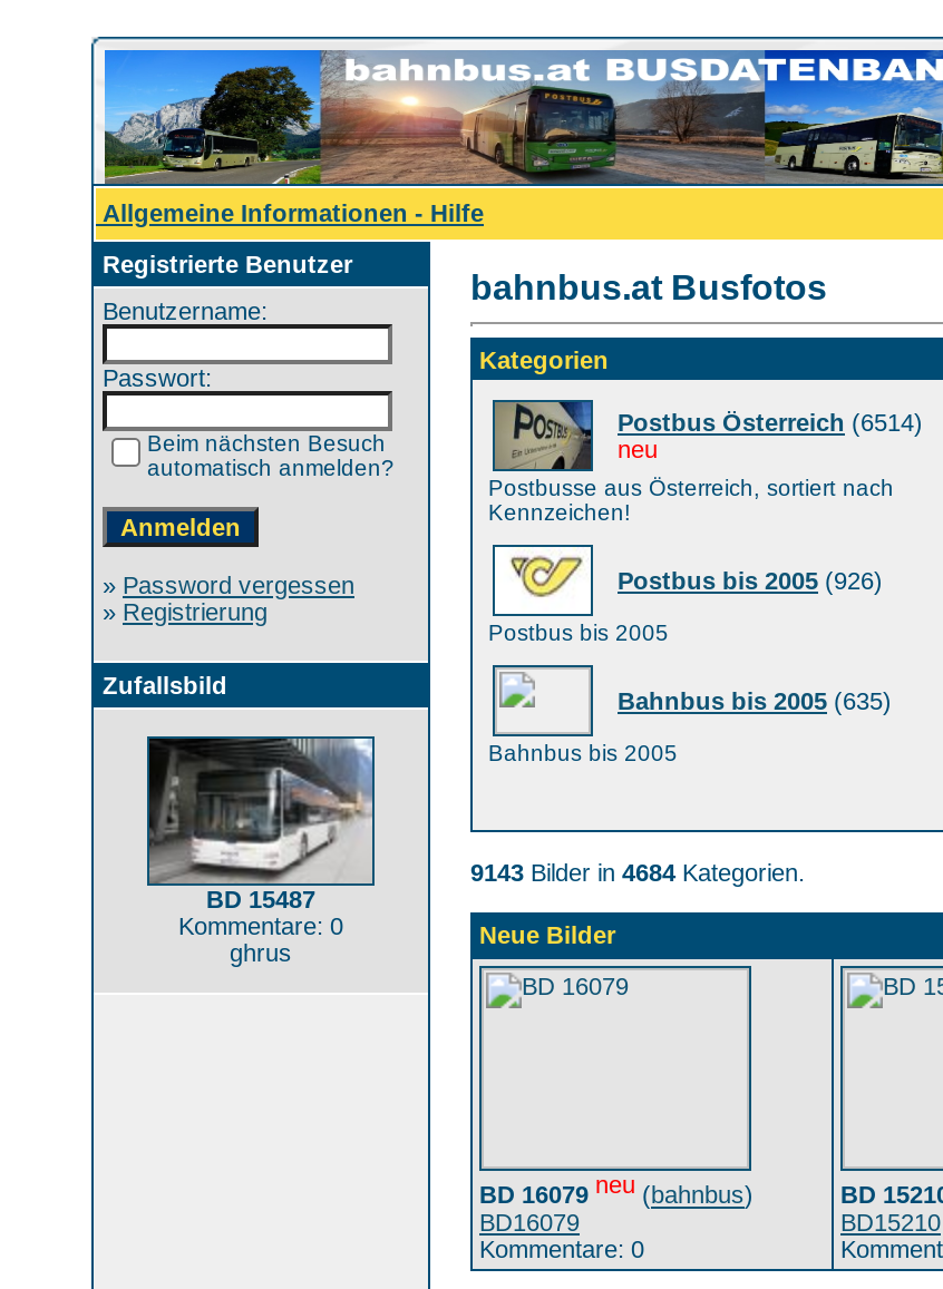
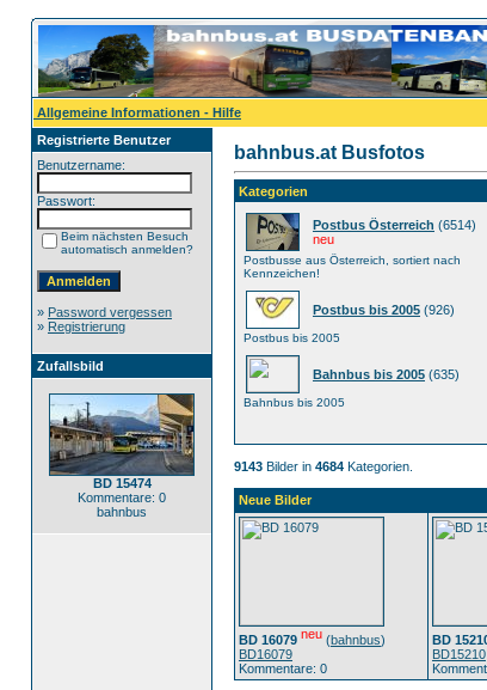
[125,736,397,912] [image] | BD 15487 -> [48,392,196,490] [image] | BD 15474
[230,939,292,966] ghrus -> [97,505,147,519] bahnbus

